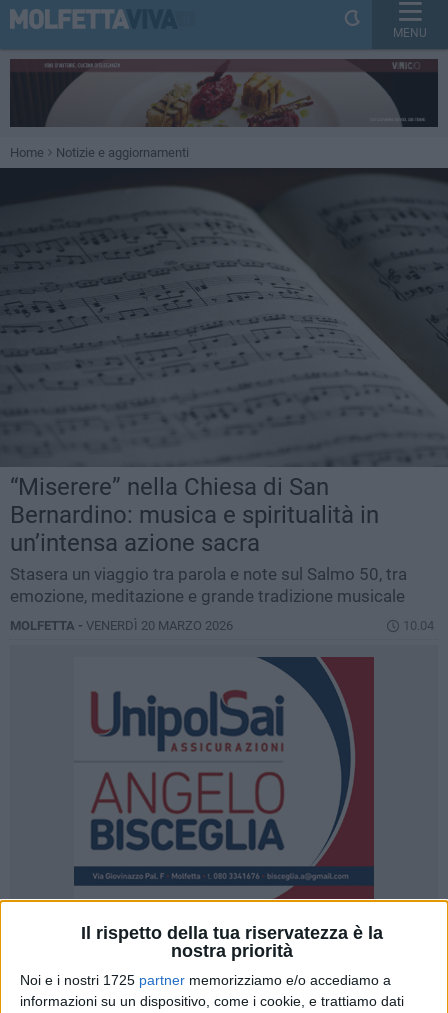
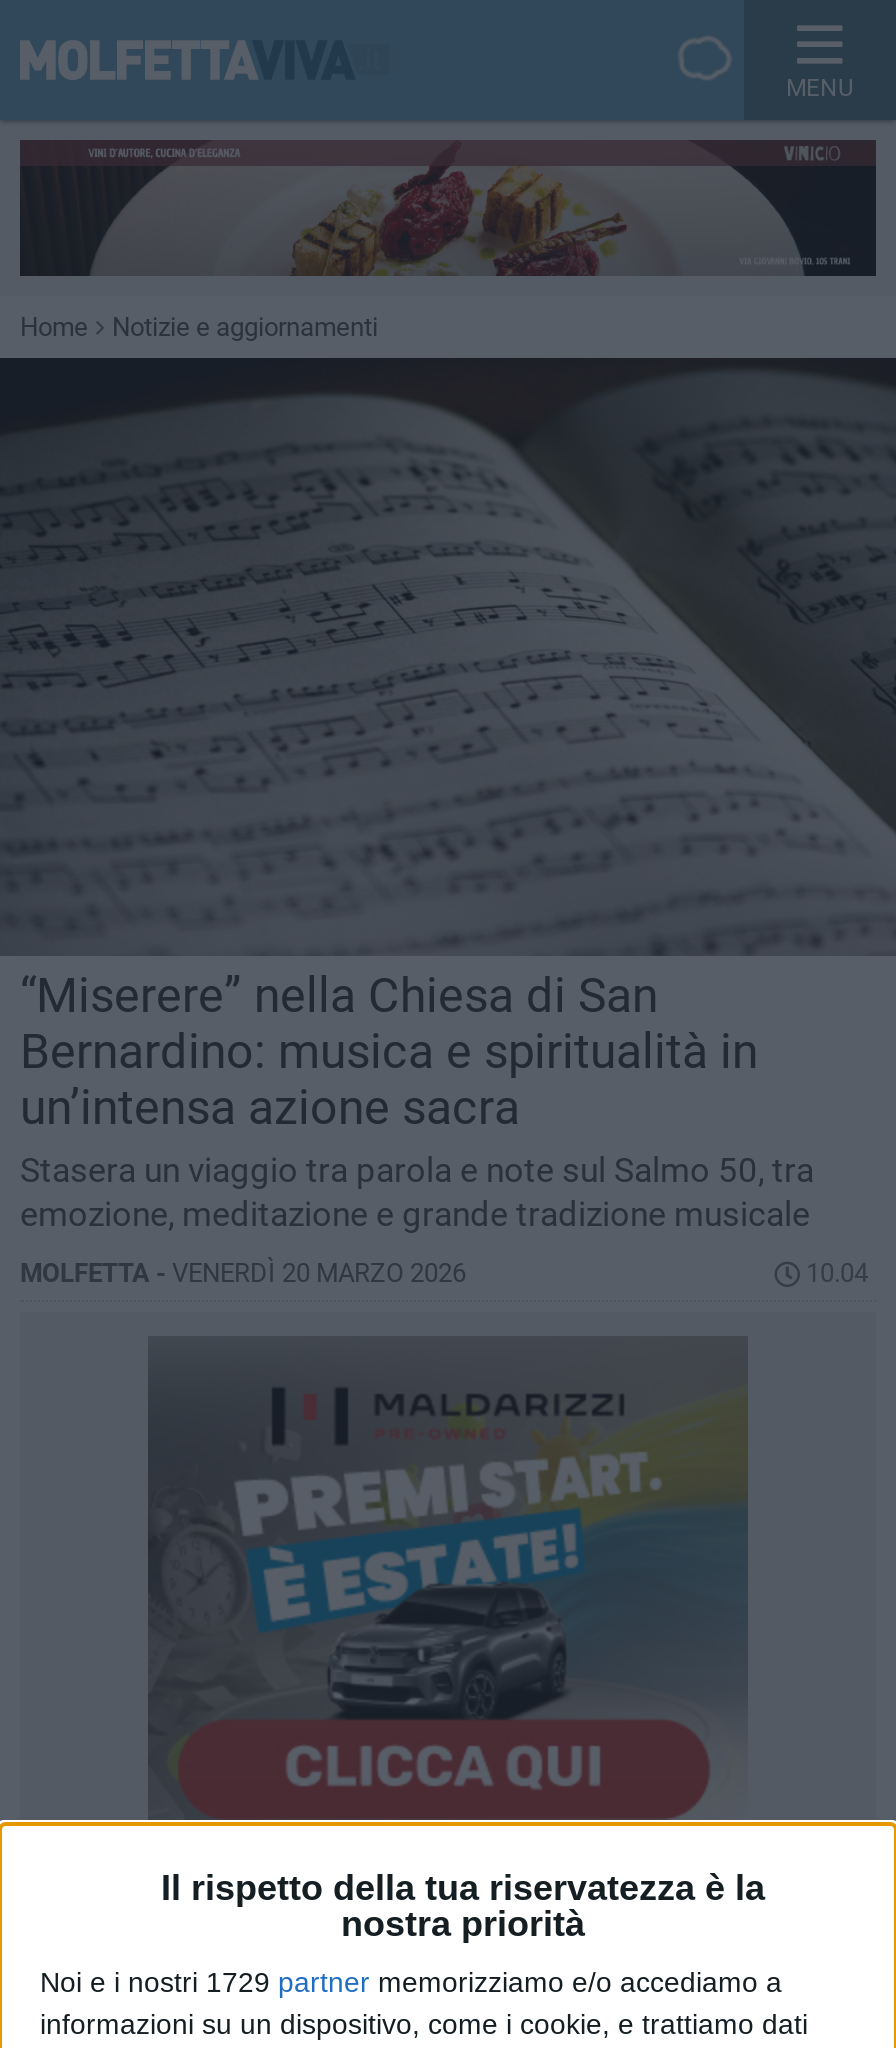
[75,658,374,899] [image] -> [148,1340,746,1820] [image]
[20,972,391,988] Noi e i nostri 1725 partner memorizziamo e/o accediamo a -> [40,1966,782,1998] Noi e i nostri 1729 partner memorizziamo e/o accediamo a

